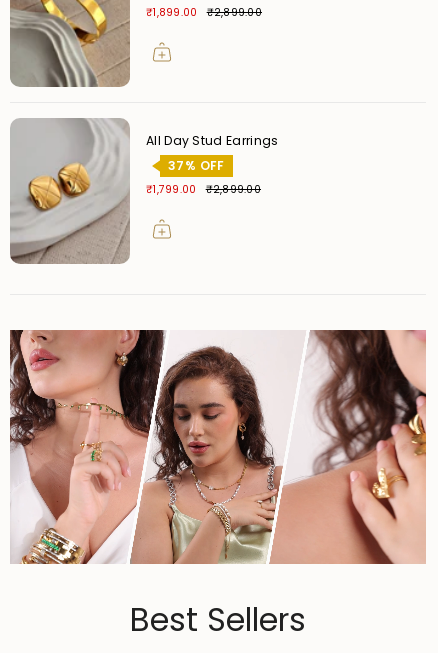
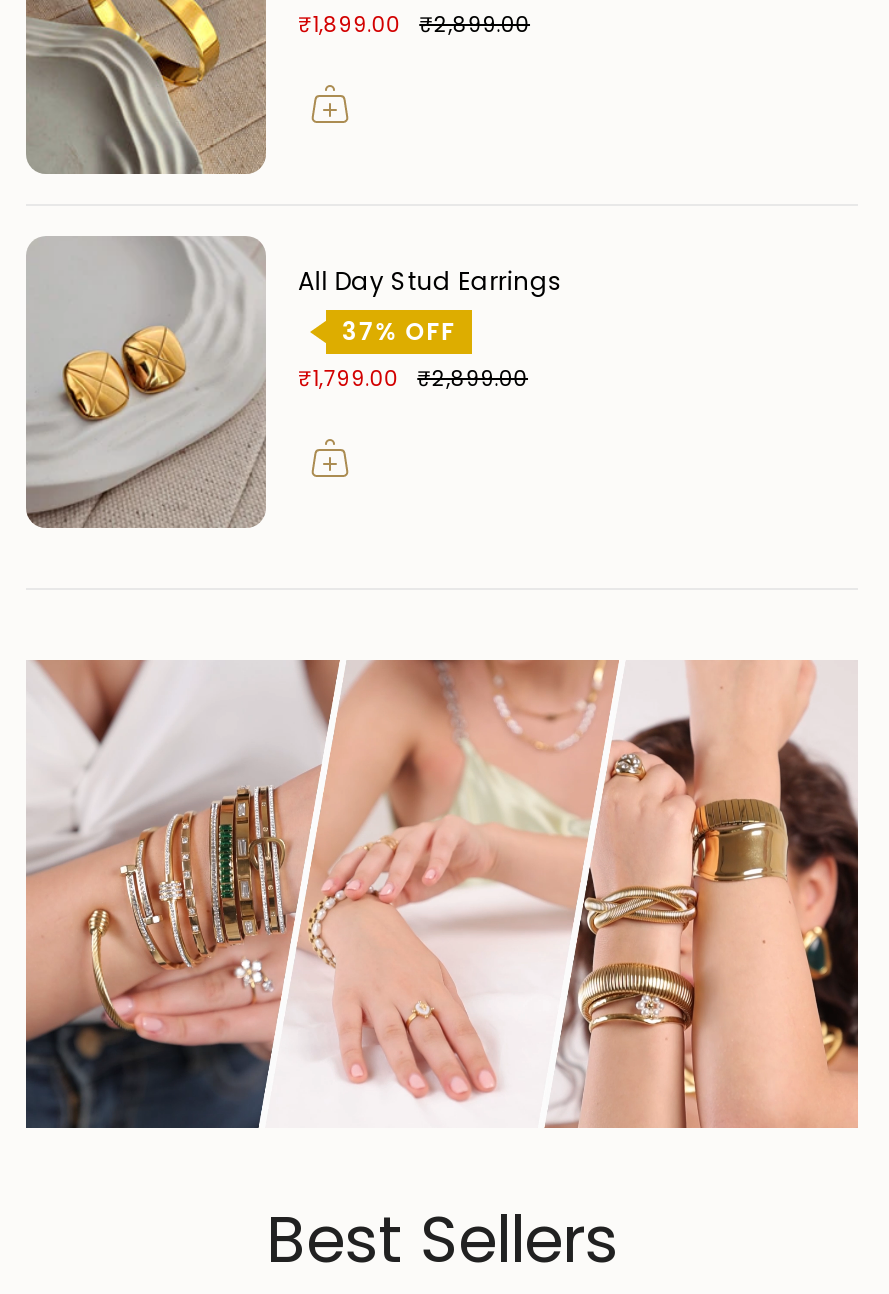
[9,329,427,565] [image] -> [24,658,860,1130] [image]

